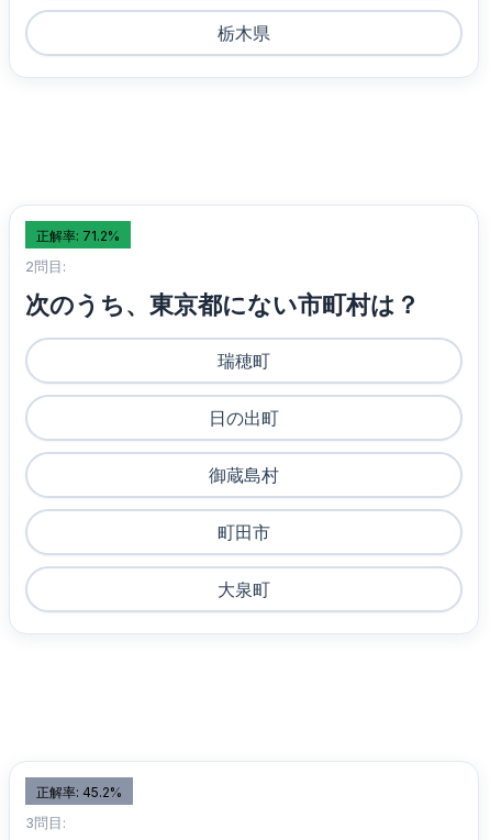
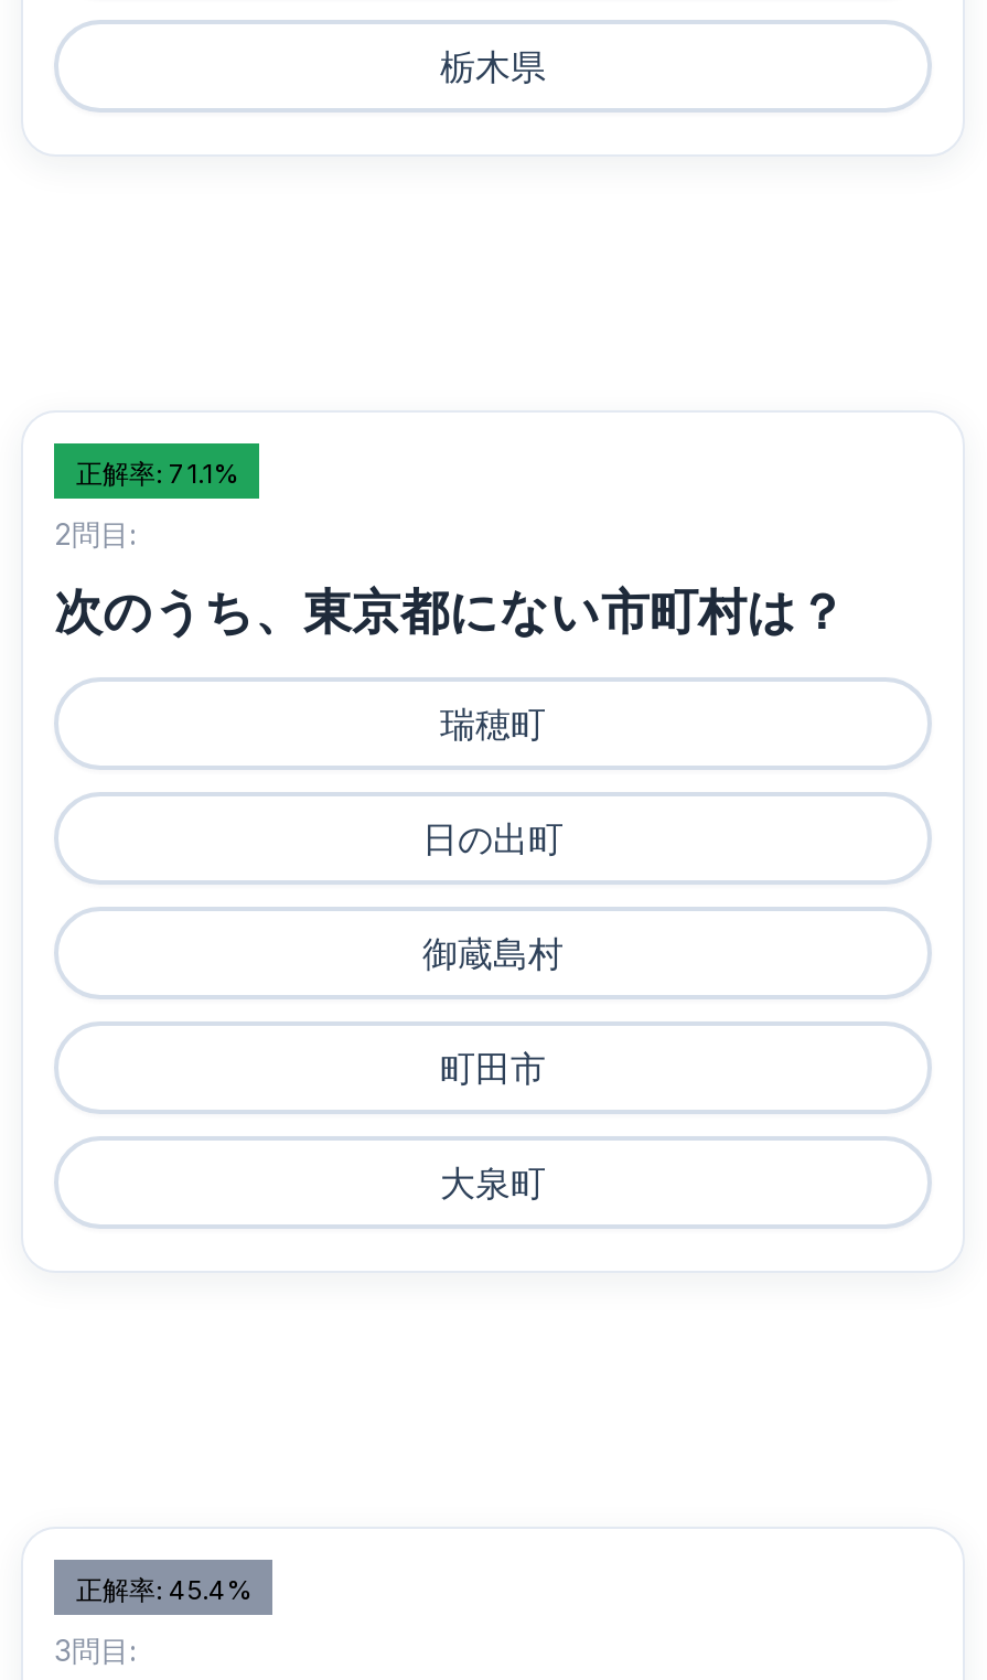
[36,228,120,244] 正解率: 71.2% -> [76,457,237,490] 正解率: 71.1%
[36,784,122,800] 正解率: 45.2% -> [76,1573,250,1606] 正解率: 45.4%

